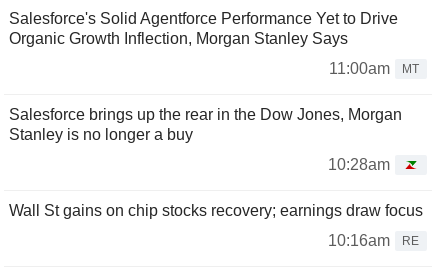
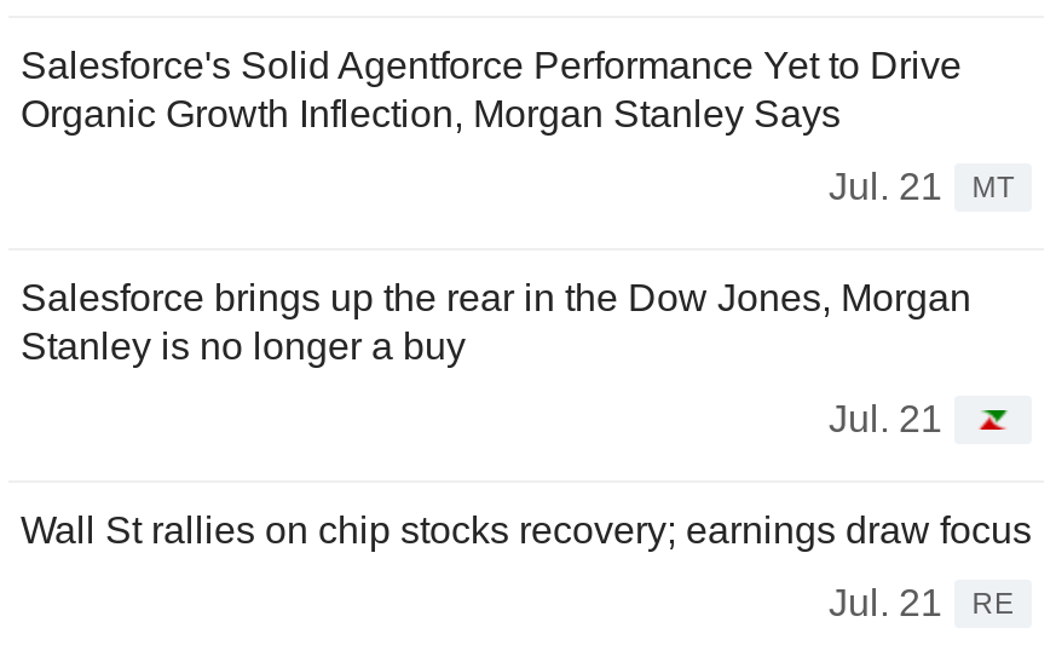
[329,60,420,77] 11:00am MT -> [829,166,1014,207] Jul. 21 MT
[328,156,390,173] 10:28am -> [829,398,942,439] Jul. 21
[9,202,423,219] Wall St gains on chip stocks recovery; earnings draw focus -> [21,509,1032,550] Wall St rallies on chip stocks recovery; earnings draw focus
[328,232,420,249] 10:16am RE -> [829,582,1014,623] Jul. 21 RE

